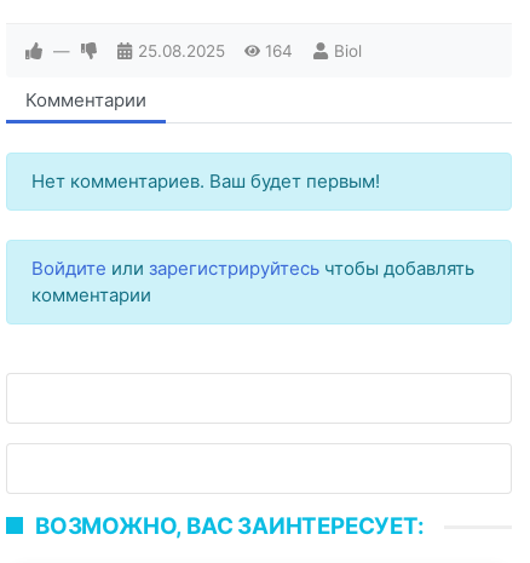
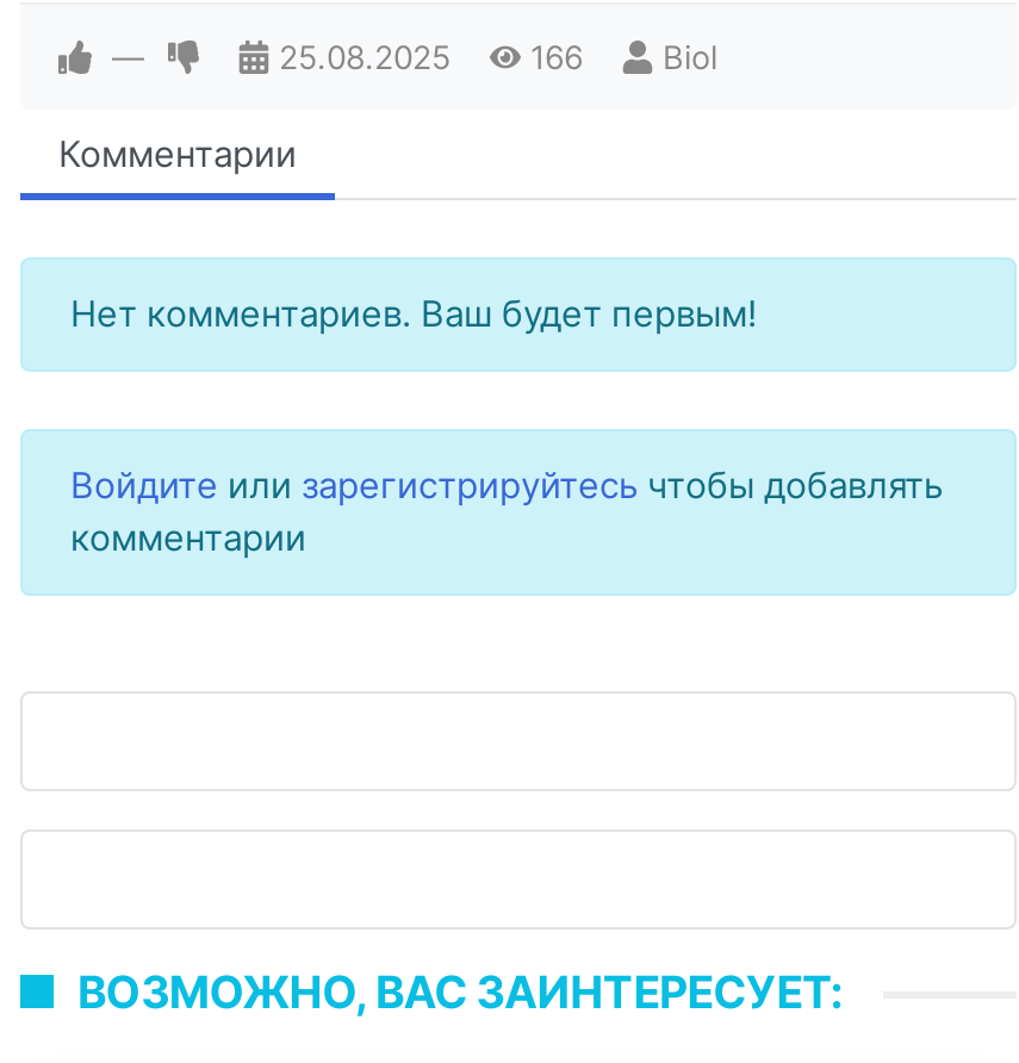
[137,41,293,61] 25.08.2025 164 -> [279,38,583,76] 25.08.2025 166

